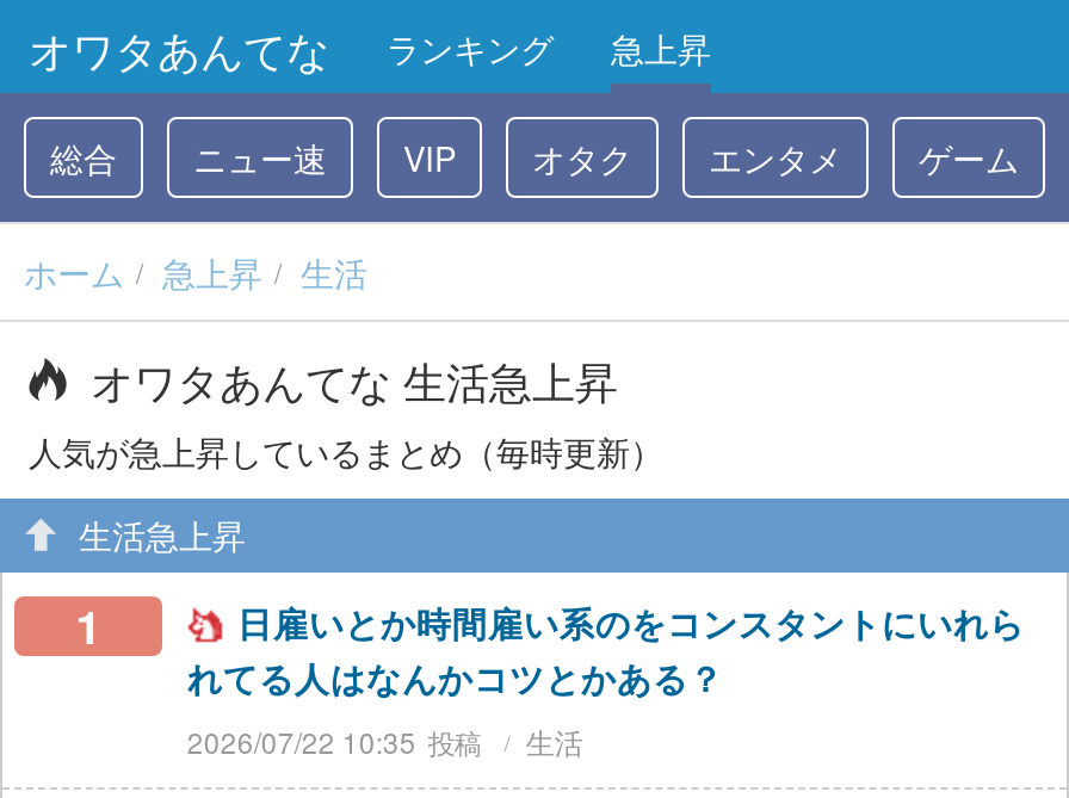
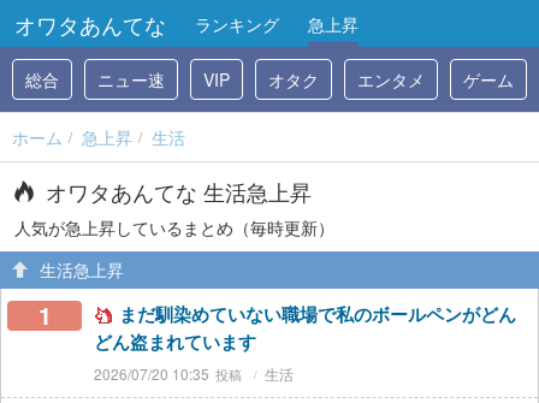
[187,596,1024,761] 日雇いとか時間雇い系のをコンスタントにいれら | れてる人はなんかコツとかある？ | 2026/07/22 10:35 -> [94,301,517,384] まだ馴染めていない職場で私のボールペンがどん | どん盗まれています | 2026/07/20 10:35

